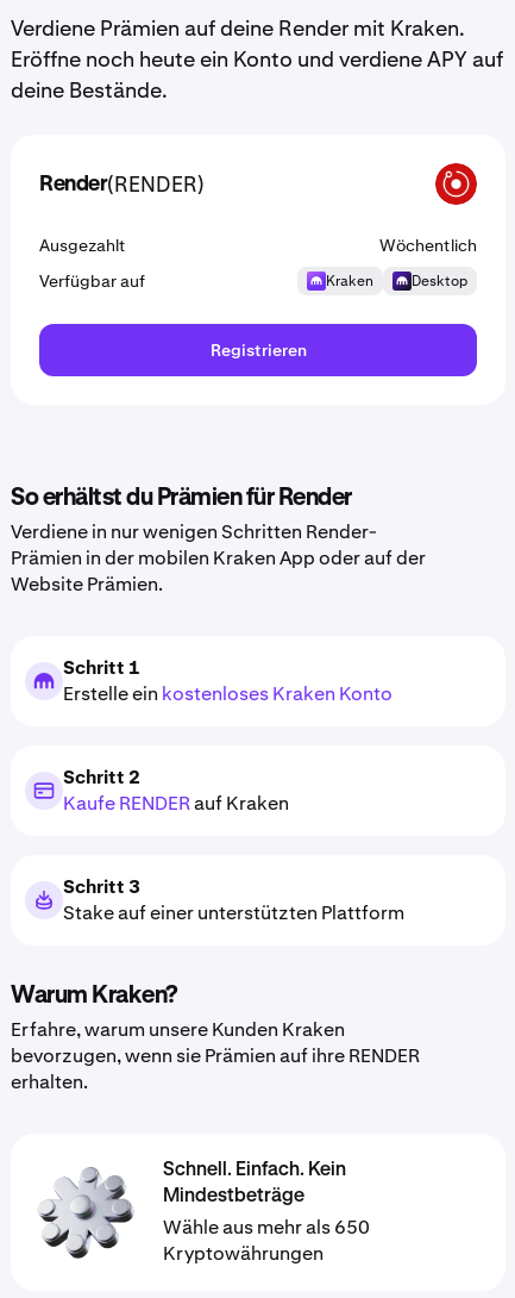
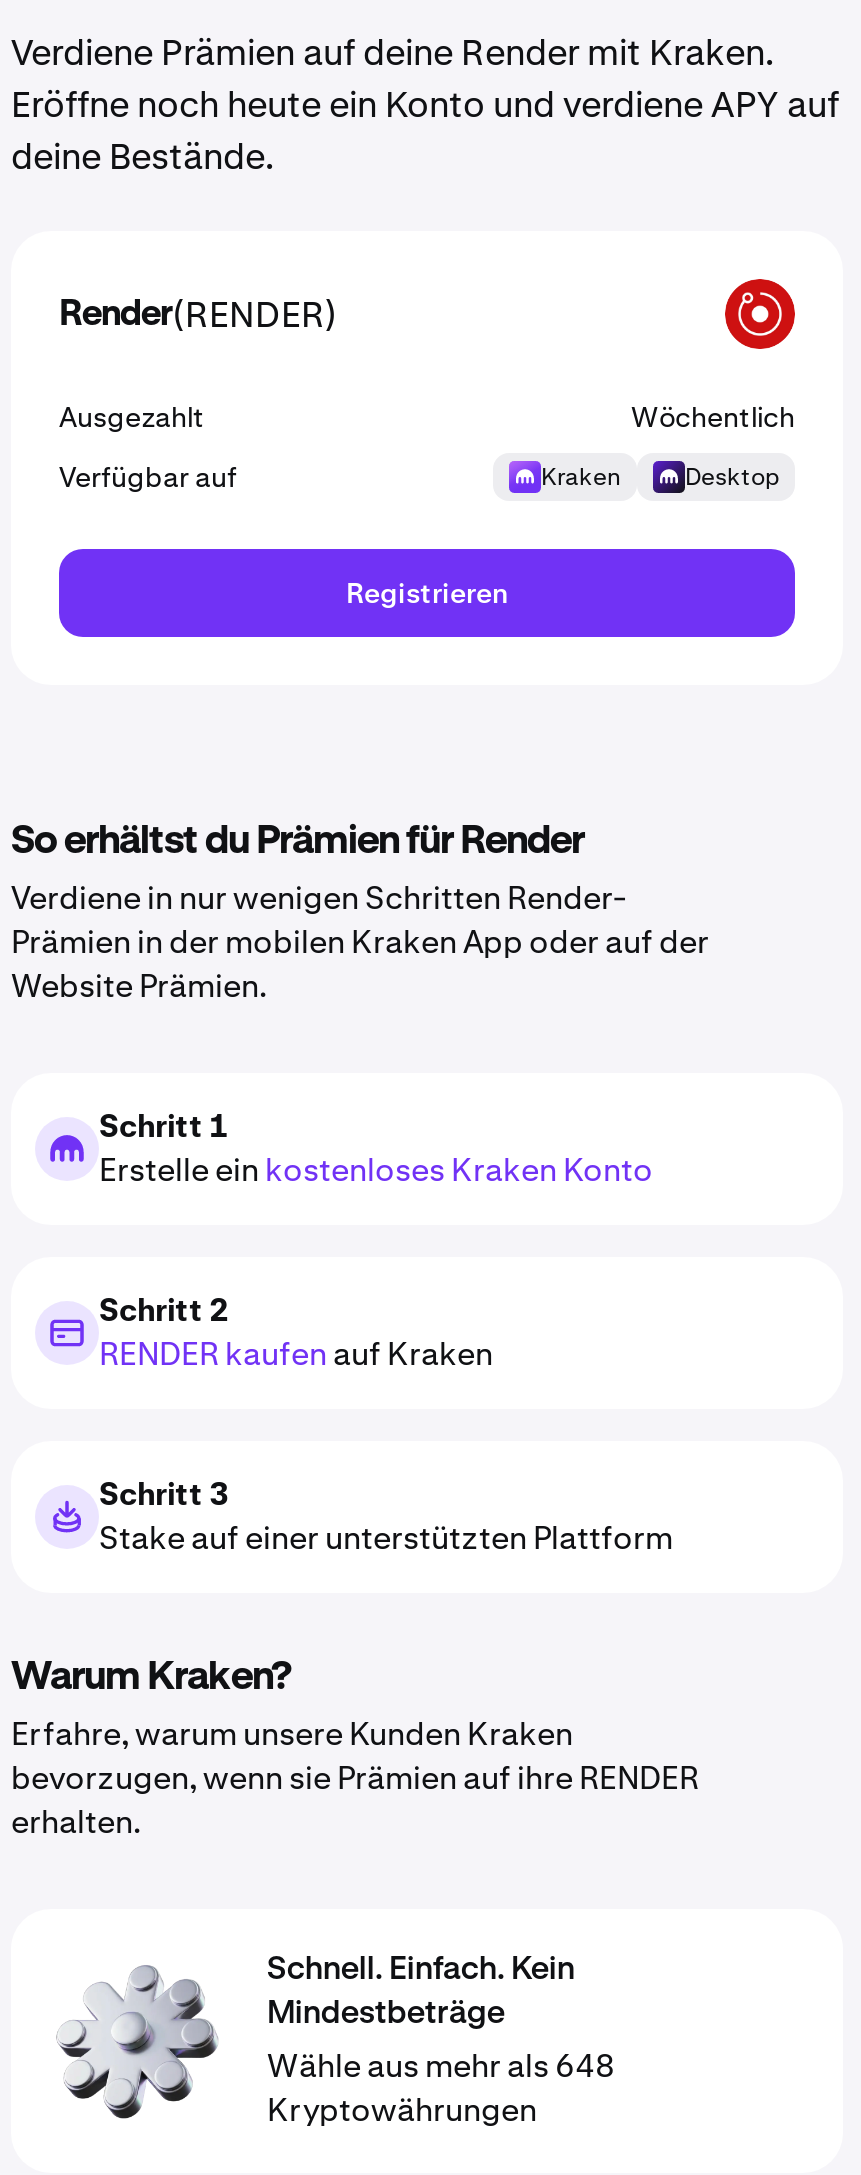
[63,791,289,816] Kaufe RENDER auf Kraken -> [99,1333,493,1375] RENDER kaufen auf Kraken
[163,1215,370,1240] Wähle aus mehr als 650 -> [267,2045,615,2087] Wähle aus mehr als 648

